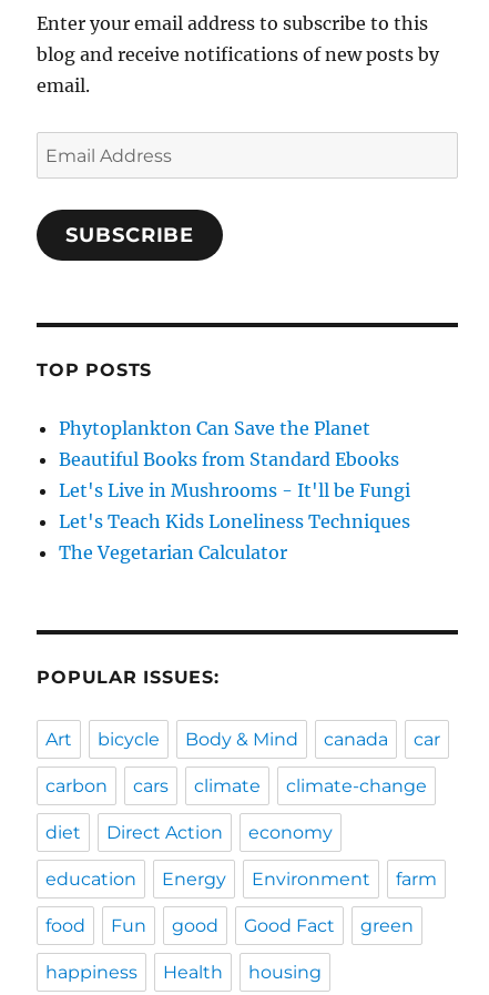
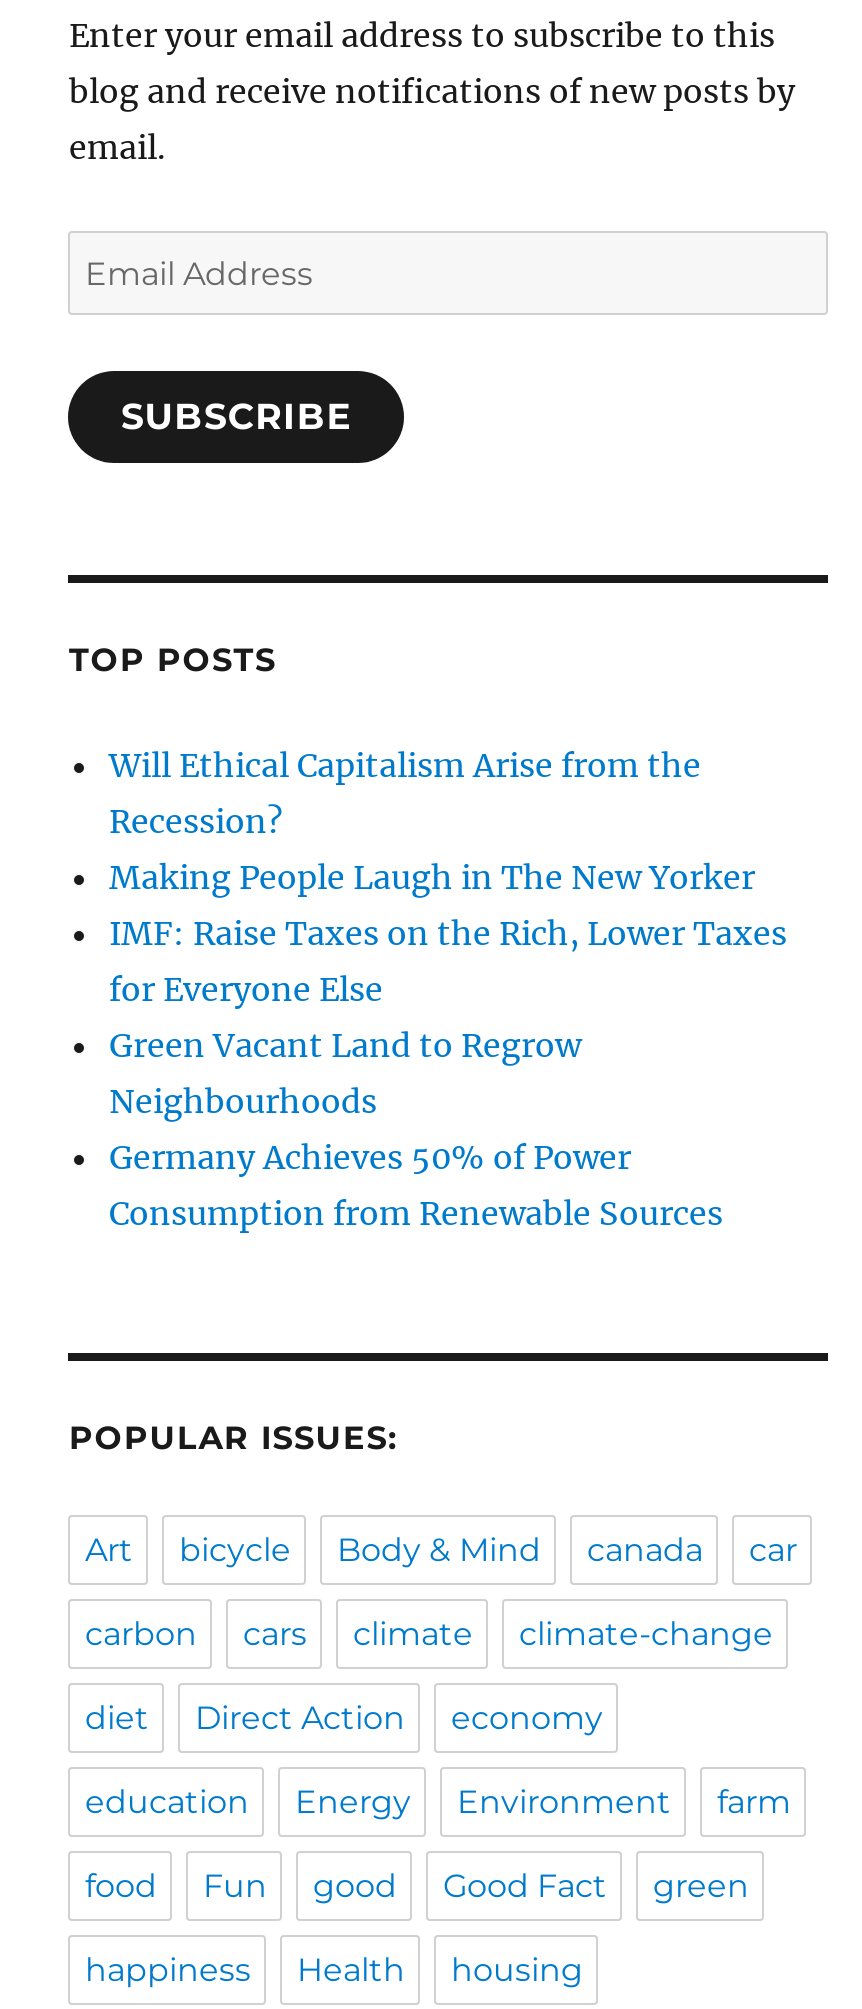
[59,417,411,563] Phytoplankton Can Save the Planet | Beautiful Books from Standard Ebooks | Let's Live in Mushrooms - It'll be Fungi | Let's Teach Kids Loneliness Techniques | The Vegetarian Calculator -> [109,745,787,1233] Will Ethical Capitalism Arise from the | Recession? | Making People Laugh in The New Yorker | IMF: Raise Taxes on the Rich, Lower Taxes | for Everyone Else | Green Vacant Land to Regrow | Neighbourhoods | Germany Achieves 50% of Power | Consumption from Renewable Sources

